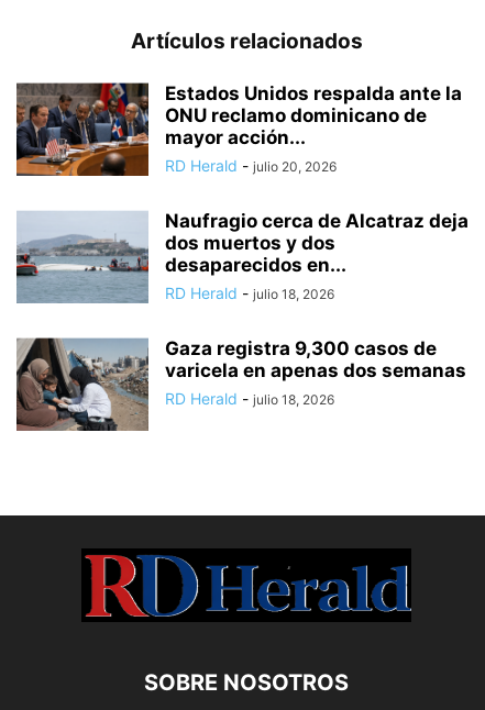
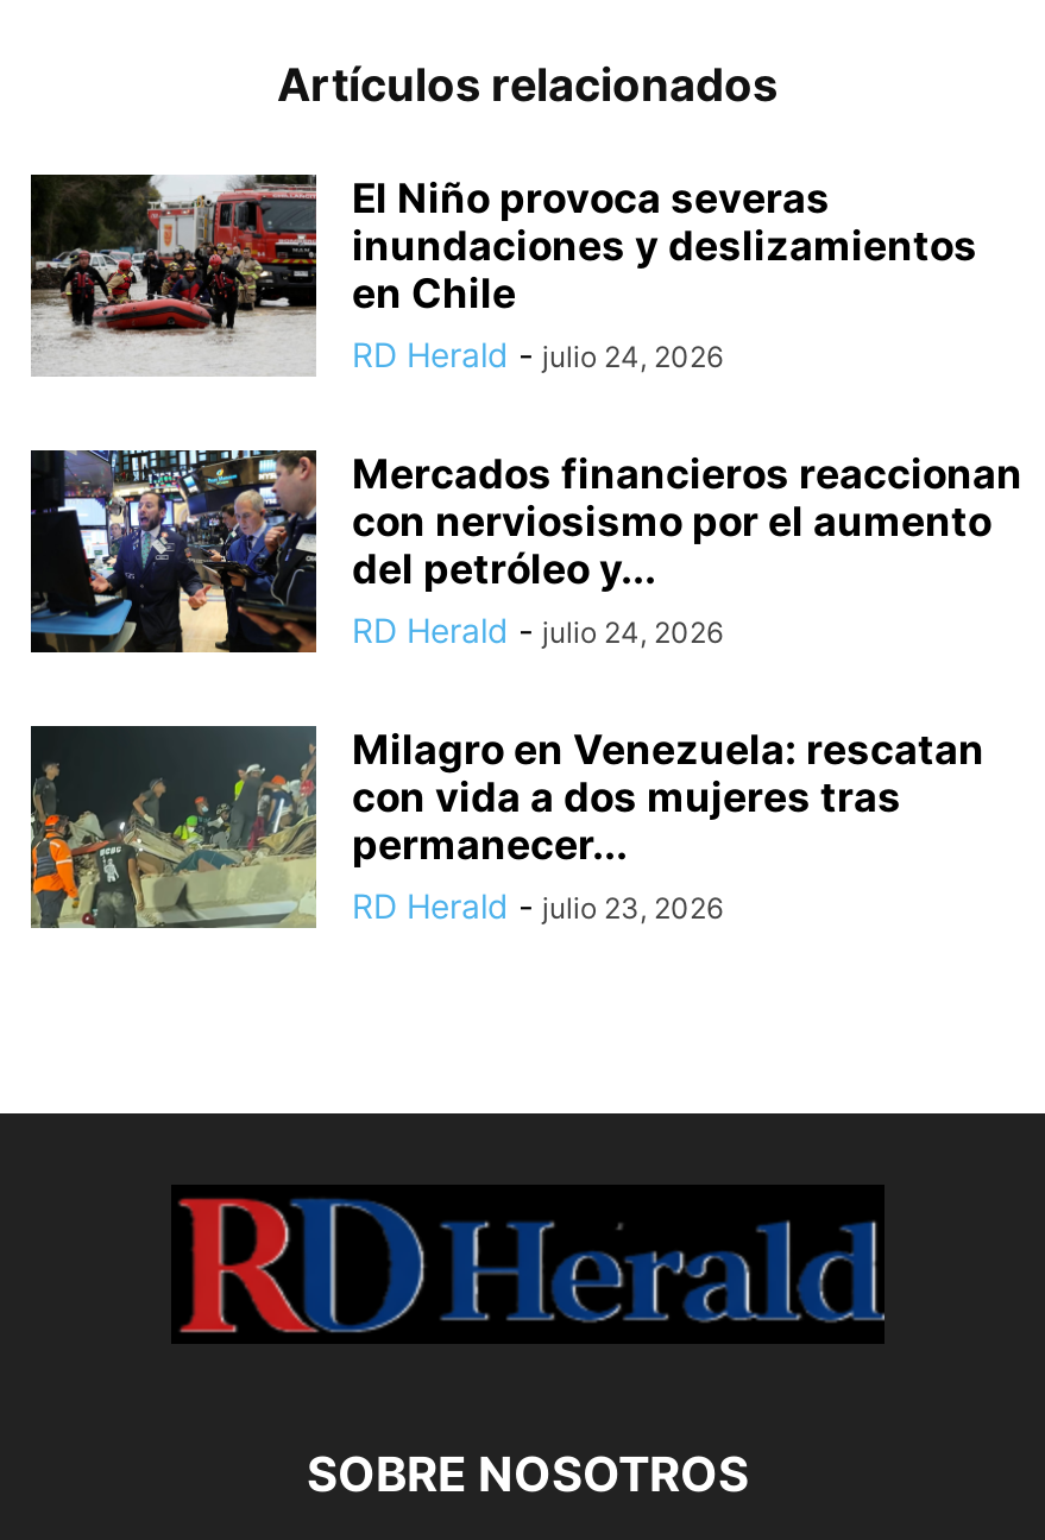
[15,82,462,177] [image] | Estados Unidos respalda ante la | ONU reclamo dominicano de | mayor acción... | RD Herald - julio 20, 2026 -> [29,172,977,377] [image] | El Niño provoca severas | inundaciones y deslizamientos | en Chile | RD Herald - julio 24, 2026
[15,210,469,304] [image] | Naufragio cerca de Alcatraz deja | dos muertos y dos | desaparecidos en... | RD Herald - julio 18, 2026 -> [29,448,1022,655] [image] | Mercados financieros reaccionan | con nerviosismo por el aumento | del petróleo y... | RD Herald - julio 24, 2026
[15,337,466,432] [image] | Gaza registra 9,300 casos de | varicela en apenas dos semanas | RD Herald - julio 18, 2026 -> [29,724,984,928] [image] | Milagro en Venezuela: rescatan | con vida a dos mujeres tras | permanecer... | RD Herald - julio 23, 2026

